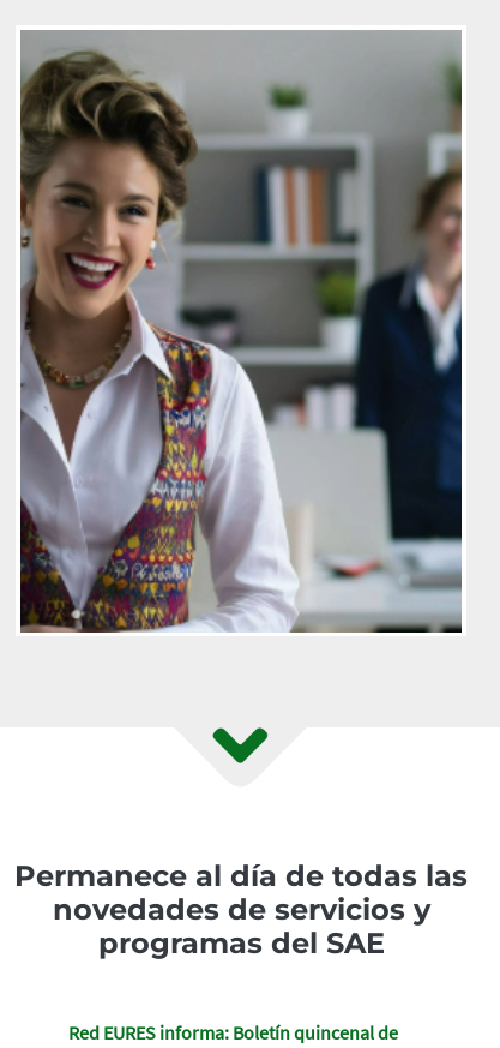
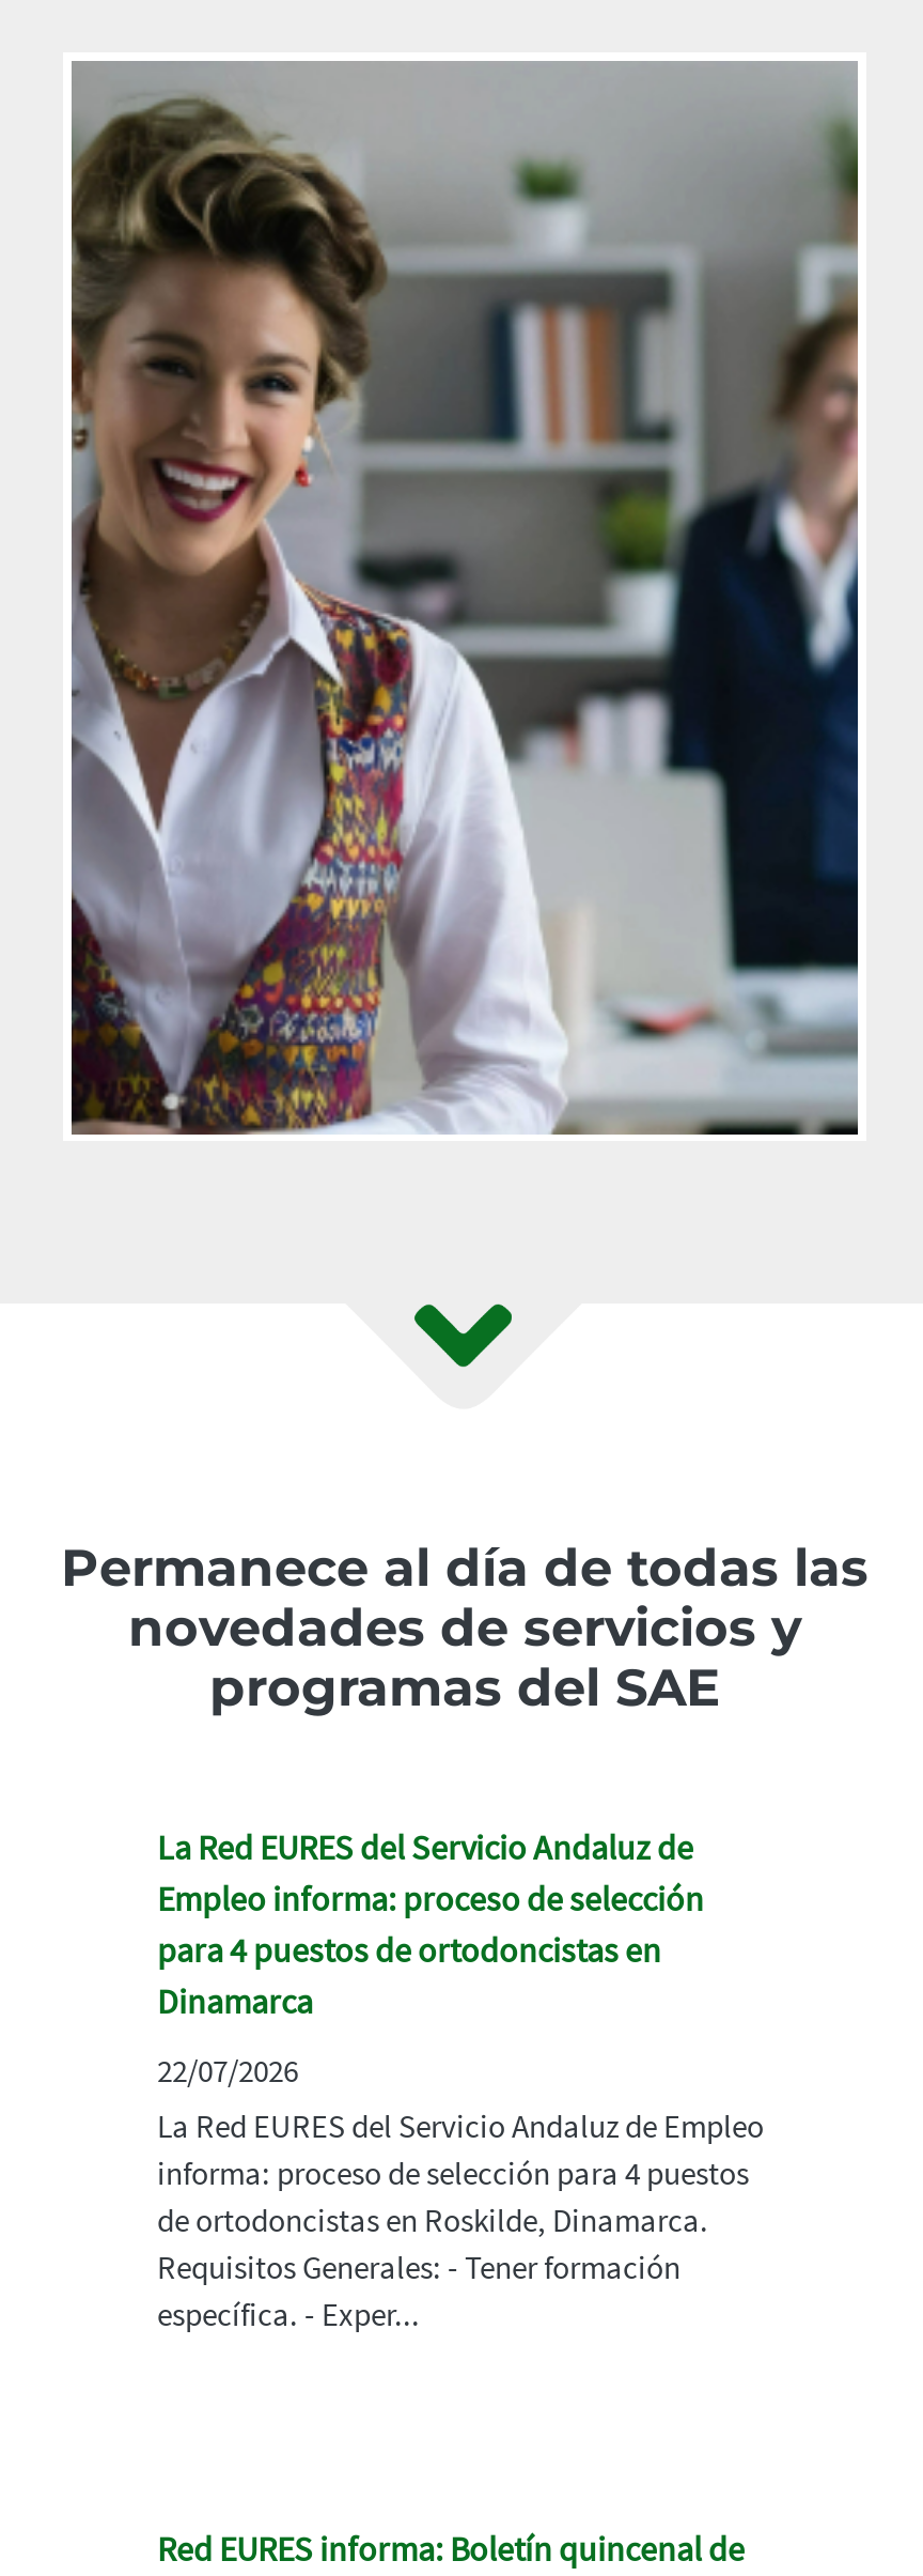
none -> [157,1825,764,2334] La Red EURES del Servicio Andaluz de | Empleo informa: proceso de selección | para 4 puestos de ortodoncistas en | Dinamarca | 22/07/2026 | La Red EURES del Servicio Andaluz de Empleo | informa: proceso de selección para 4 puestos | de ortodoncistas en Roskilde, Dinamarca. | Requisitos Generales: - Tener formación | específica. - Exper...

